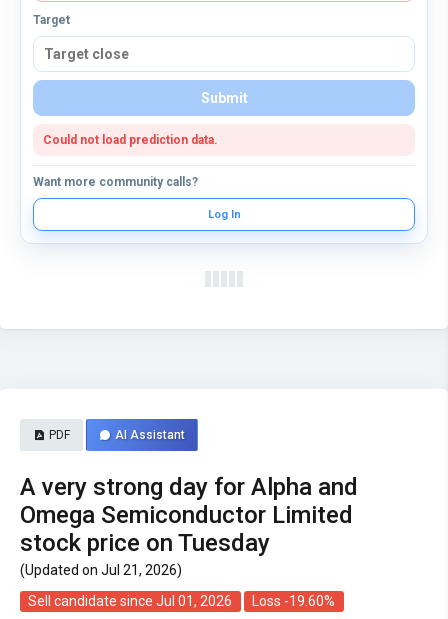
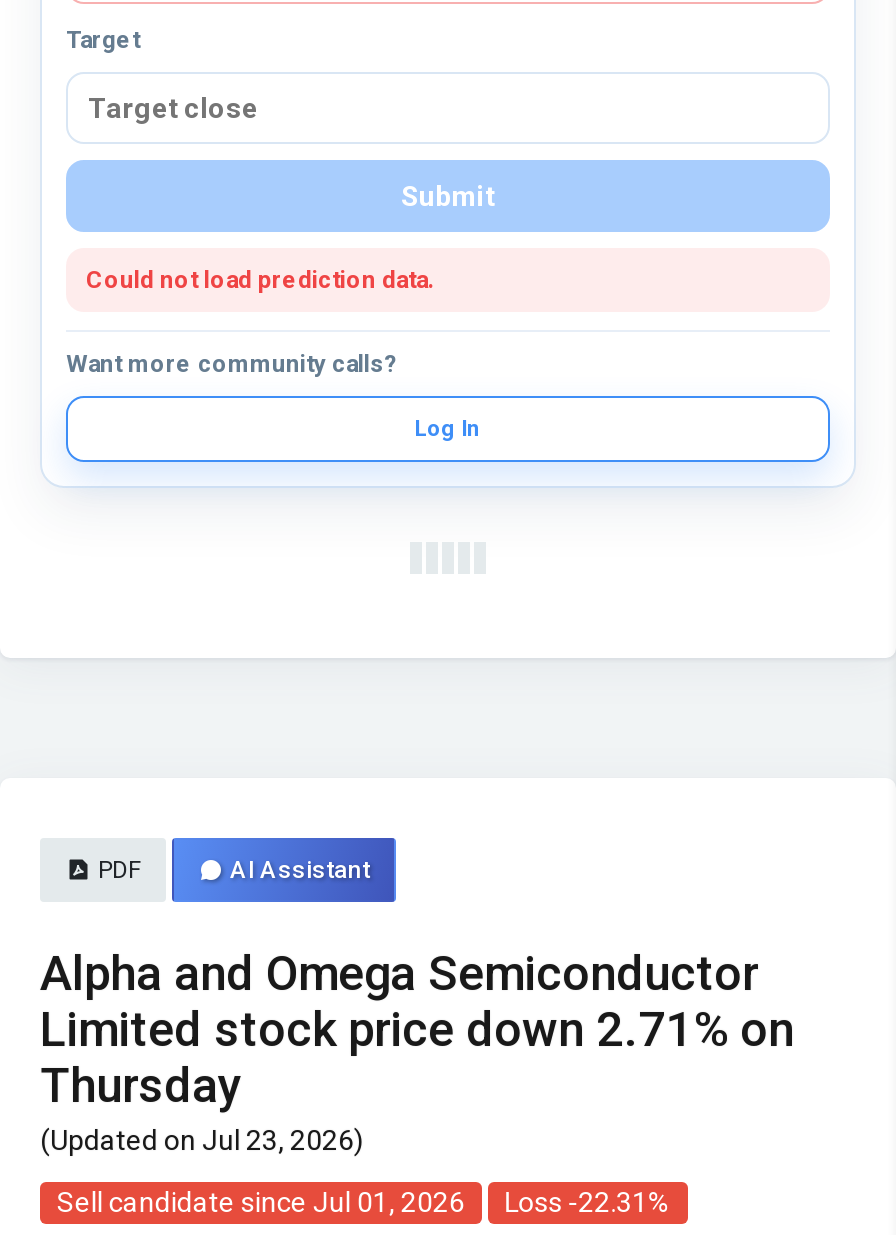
[20,473,358,578] A very strong day for Alpha and | Omega Semiconductor Limited | stock price on Tuesday | (Updated on Jul 21, 2026) -> [40,946,794,1156] Alpha and Omega Semiconductor | Limited stock price down 2.71% on | Thursday | (Updated on Jul 23, 2026)
[28,593,335,609] Sell candidate since Jul 01, 2026 Loss -19.60% -> [57,1186,670,1218] Sell candidate since Jul 01, 2026 Loss -22.31%

